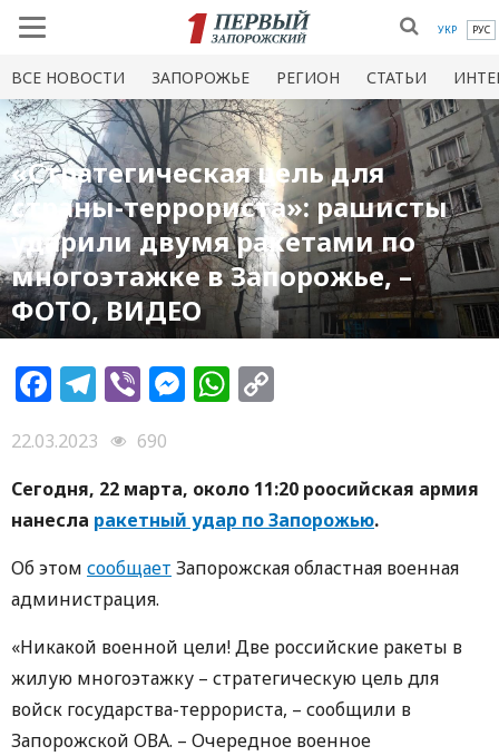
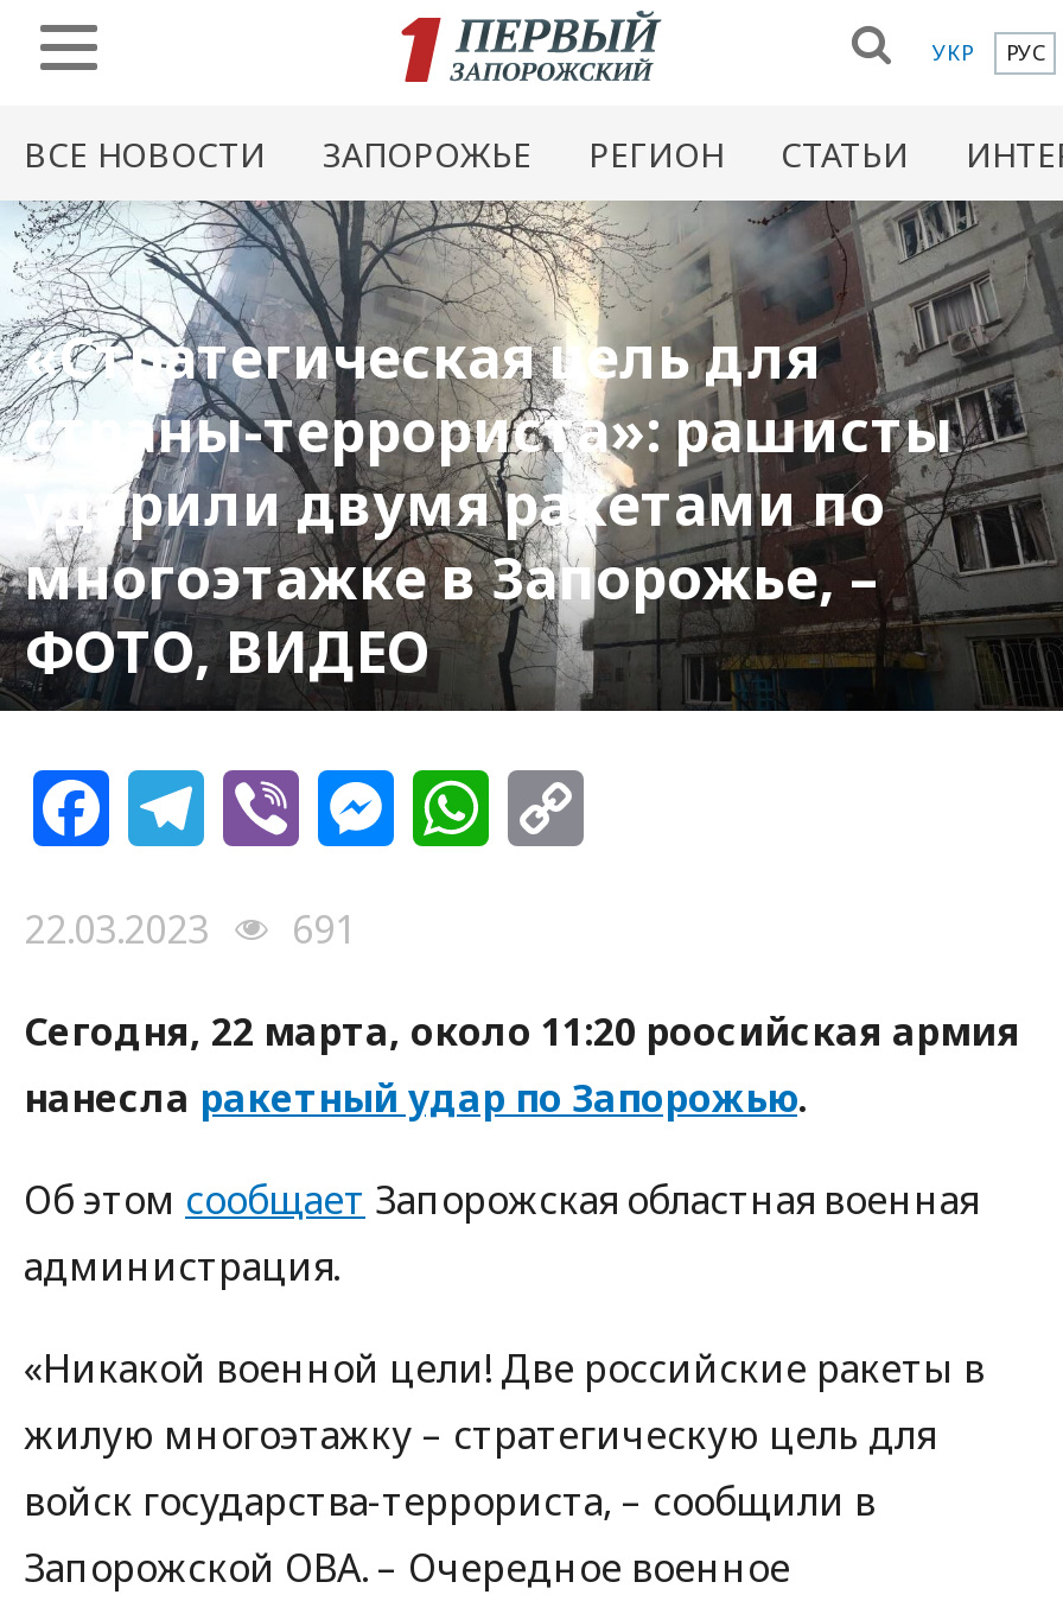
[11,428,167,453] 22.03.2023 690 -> [24,902,356,955] 22.03.2023 691

